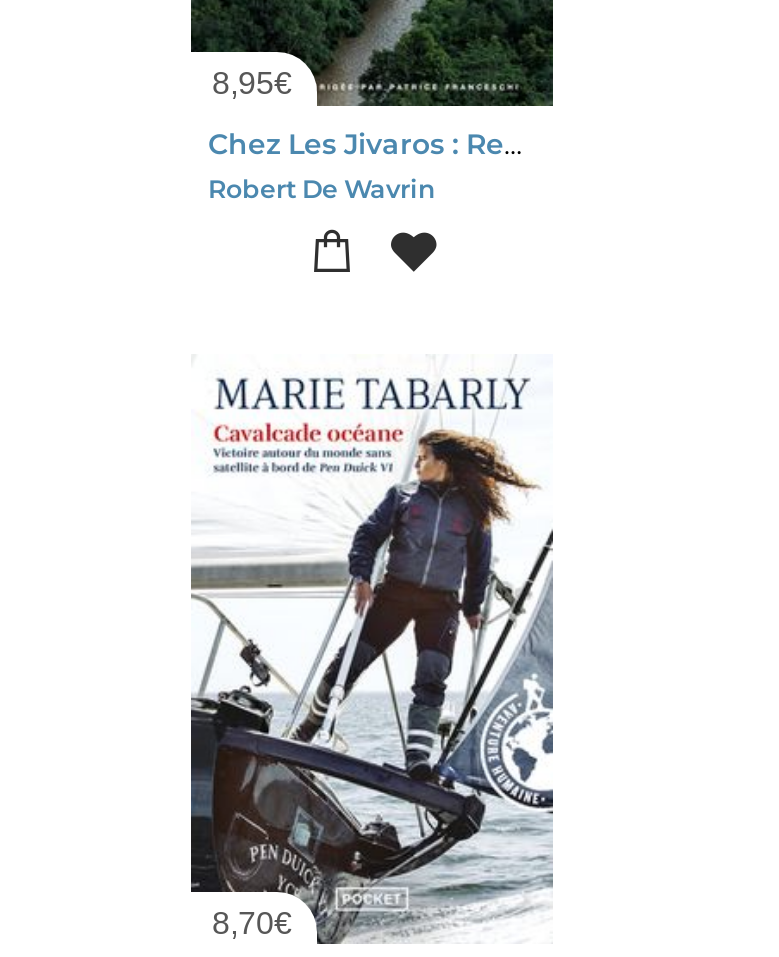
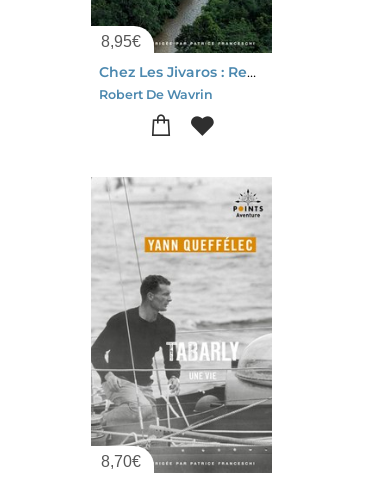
[191,356,553,946] [image] -> [91,177,273,474] [image]

